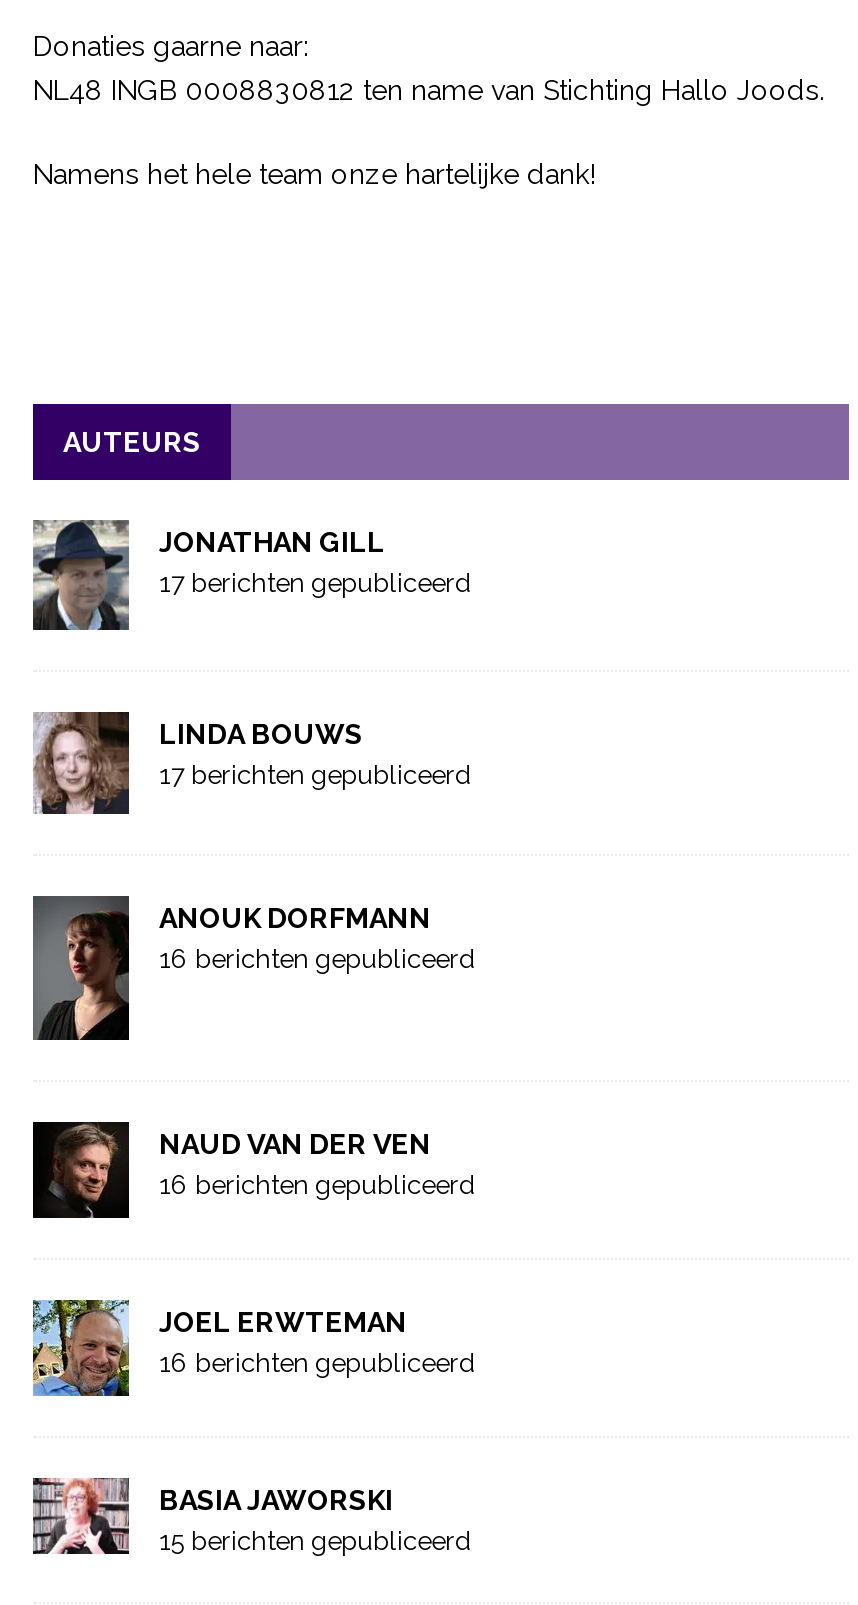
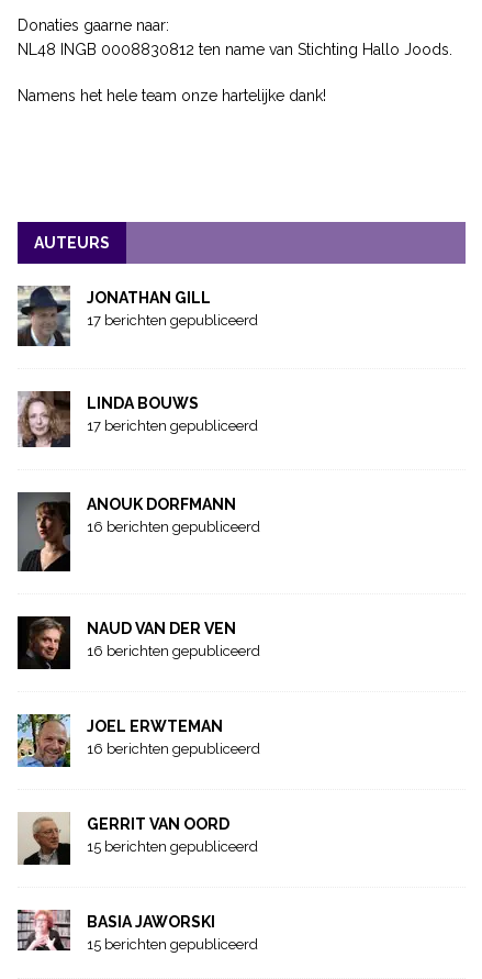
none -> [18,812,258,866] [image] | GERRIT VAN OORD | 15 berichten gepubliceerd

